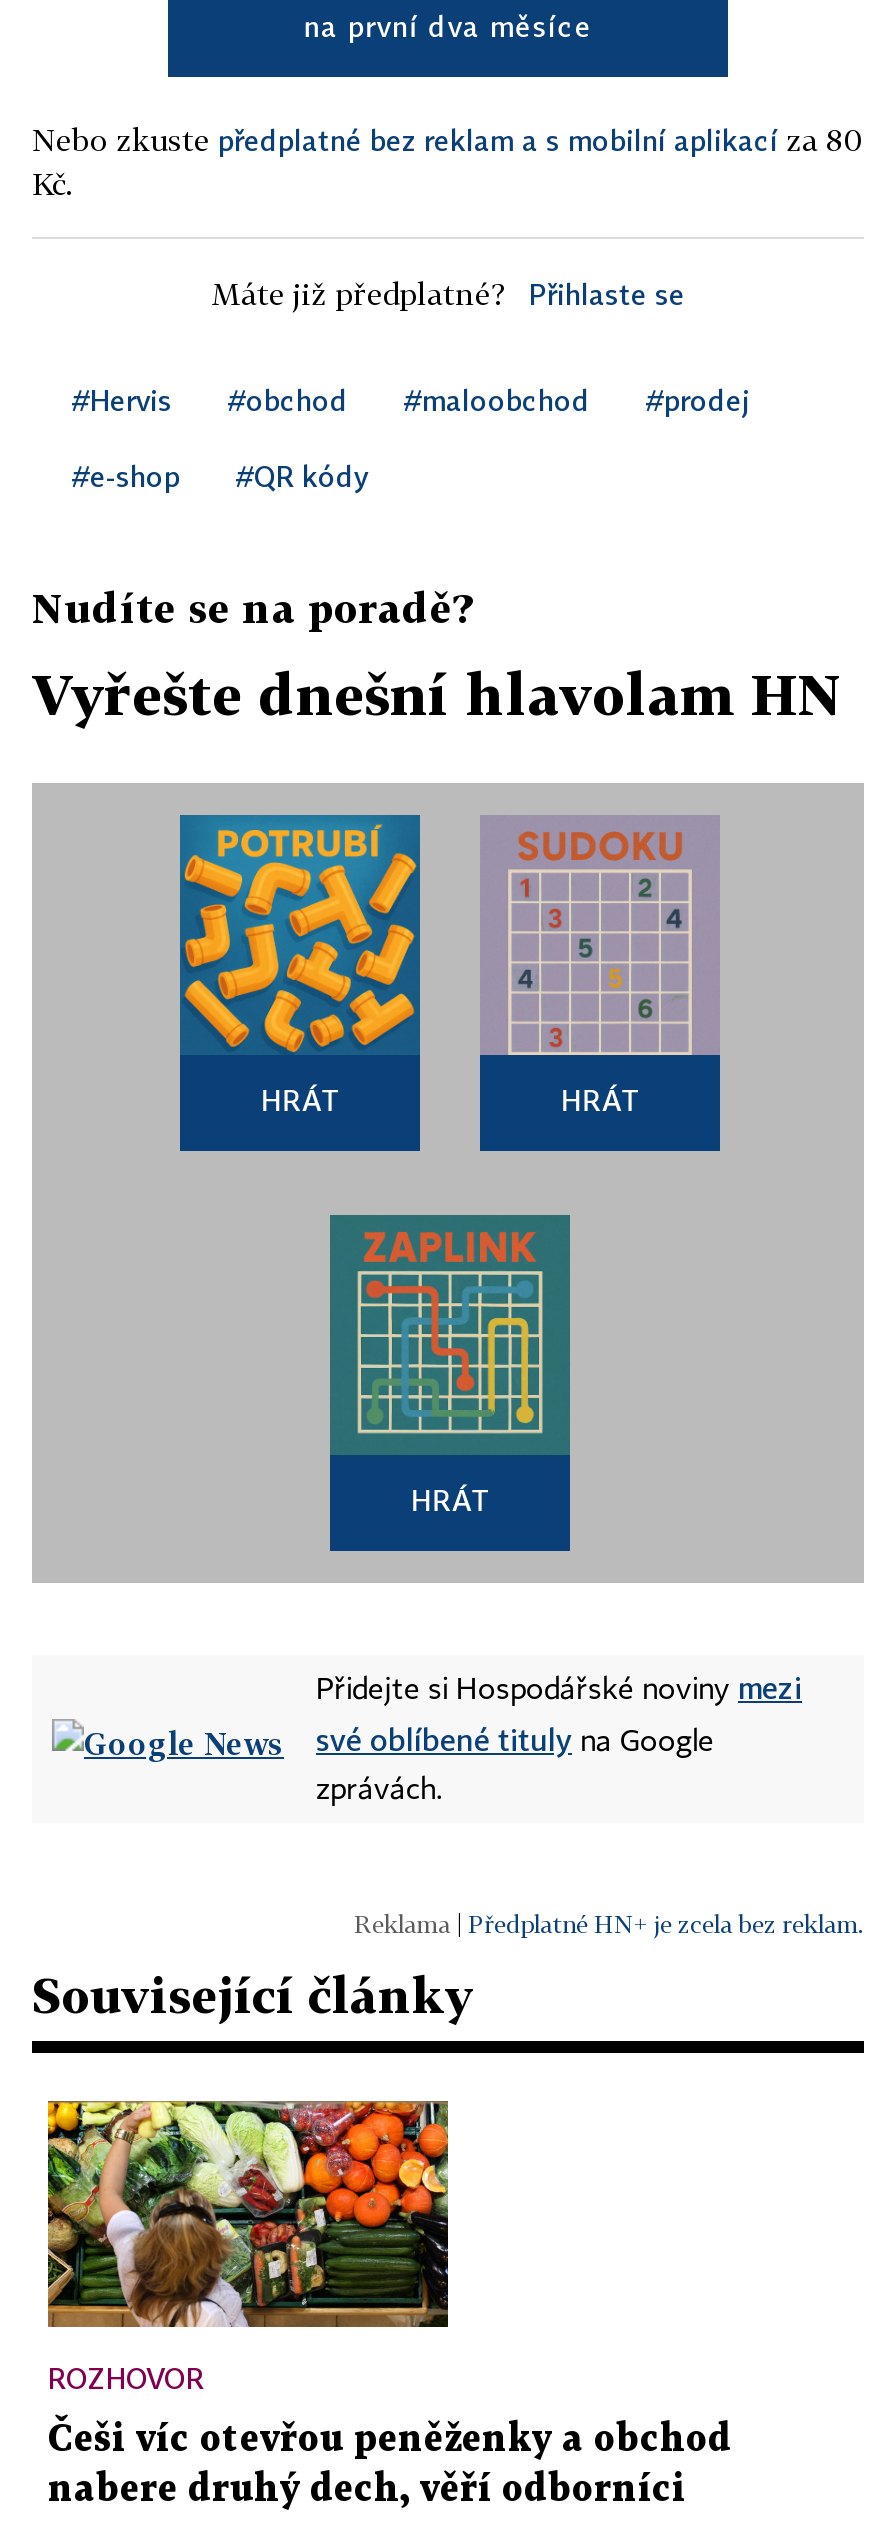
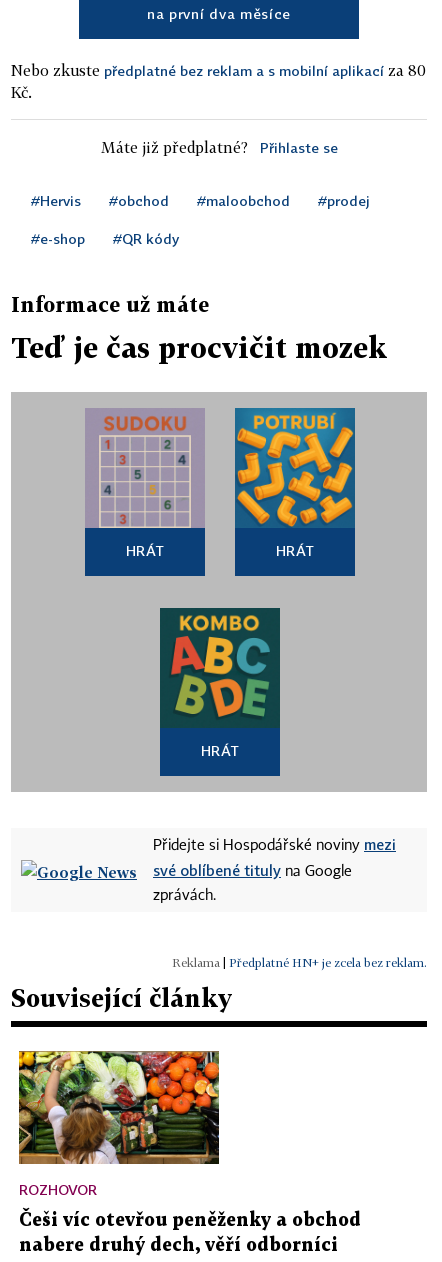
[32,583,472,631] Nudíte se na poradě? -> [11,292,209,316] Informace už máte
[32,661,842,727] Vyřešte dnešní hlavolam HN -> [11,331,387,364] Teď je čas procvičit mozek
[180,815,420,1055] [image] -> [86,409,204,529] [image]
[482,817,718,1057] [image] -> [235,408,355,528] [image]
[330,1215,570,1455] [image] -> [161,609,279,728] [image]

